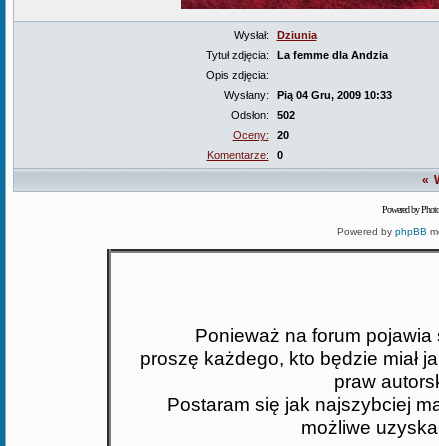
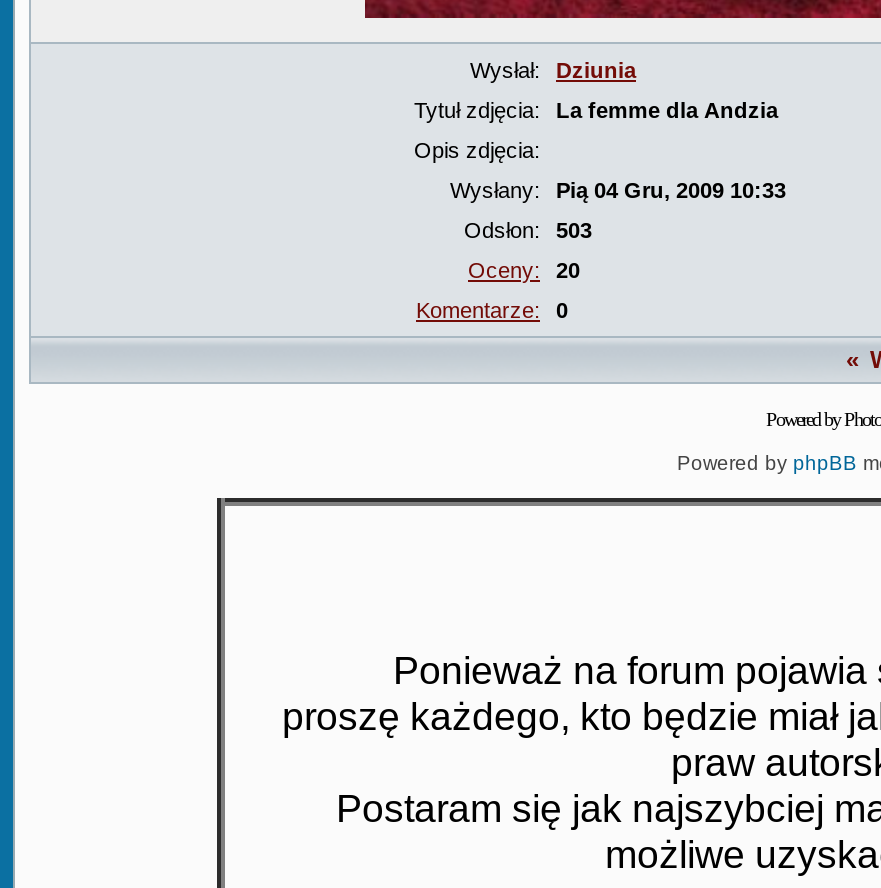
[230,109,294,121] Odsłon: 502 -> [464,218,592,242] Odsłon: 503

